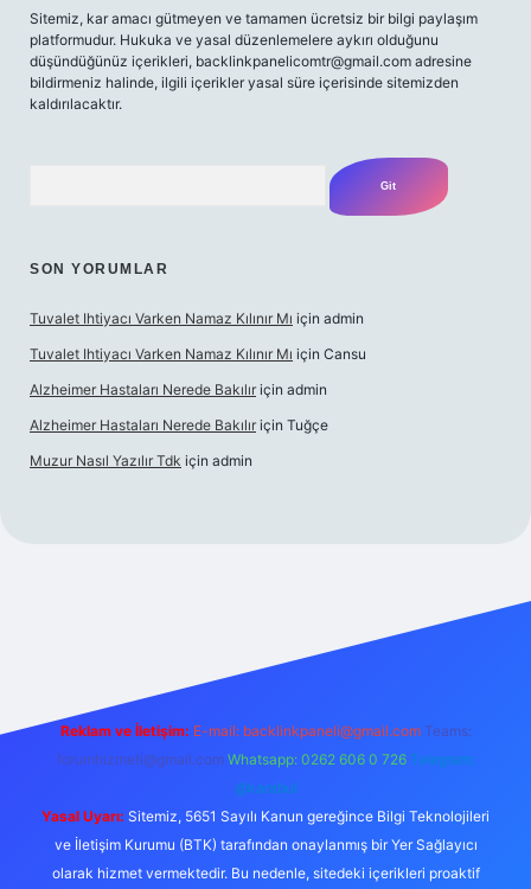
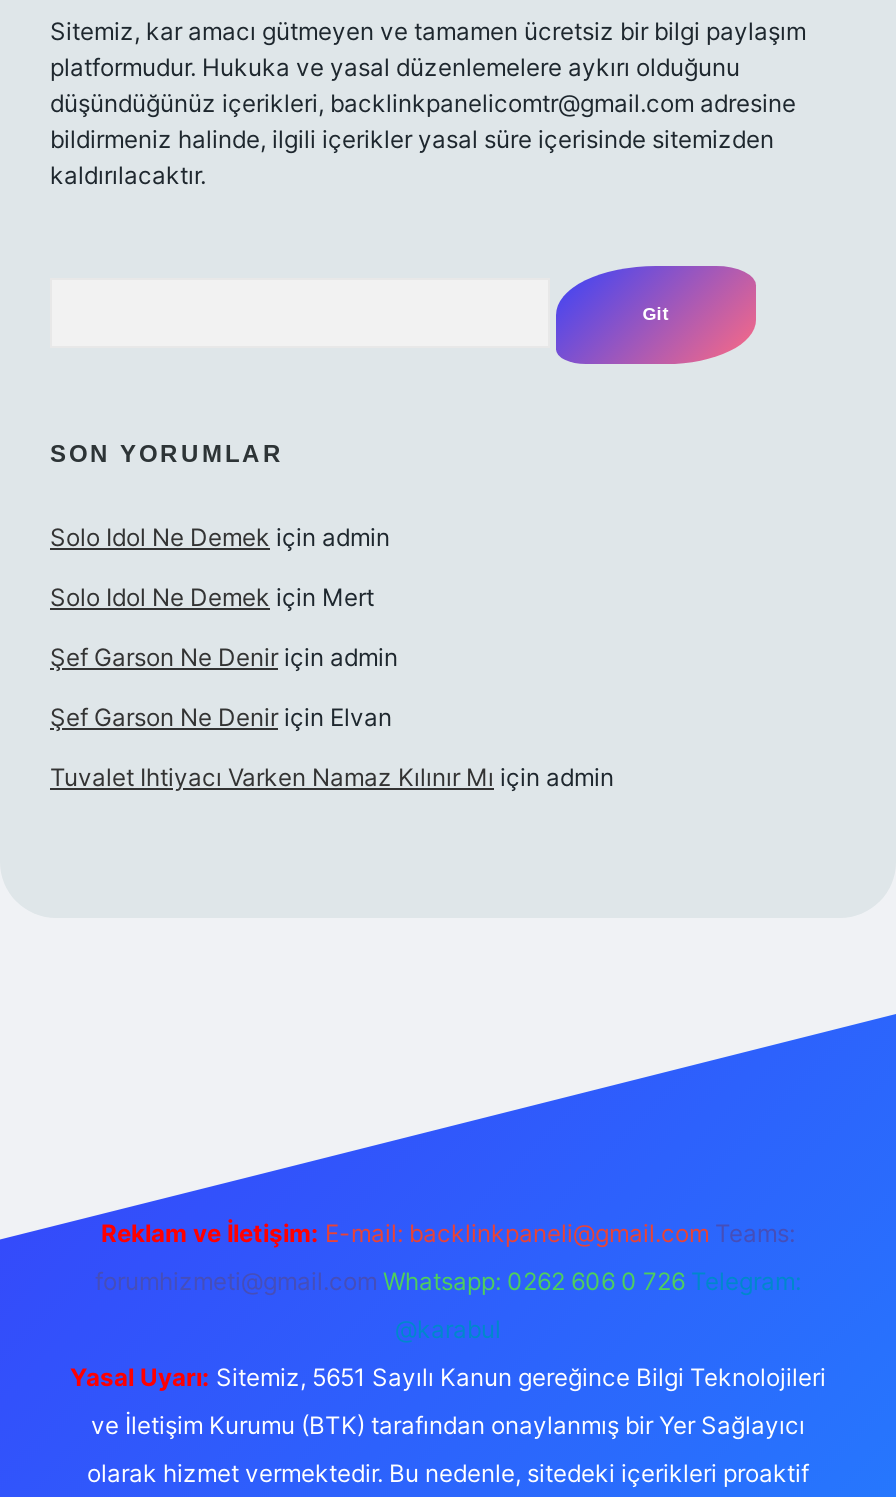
none -> [50,522,398,732] Solo Idol Ne Demek için admin | Solo Idol Ne Demek için Mert | Şef Garson Ne Denir için admin | Şef Garson Ne Denir için Elvan
moved [30,309,364,327] -> [50,762,614,792]: Tuvalet Ihtiyacı Varken Namaz Kılınır Mı için admin
[30,345,366,469] Tuvalet Ihtiyacı Varken Namaz Kılınır Mı için Cansu | Alzheimer Hastaları Nerede Bakılır için admin | Alzheimer Hastaları Nerede Bakılır için Tuğçe | Muzur Nasıl Yazılır Tdk için admin -> none

